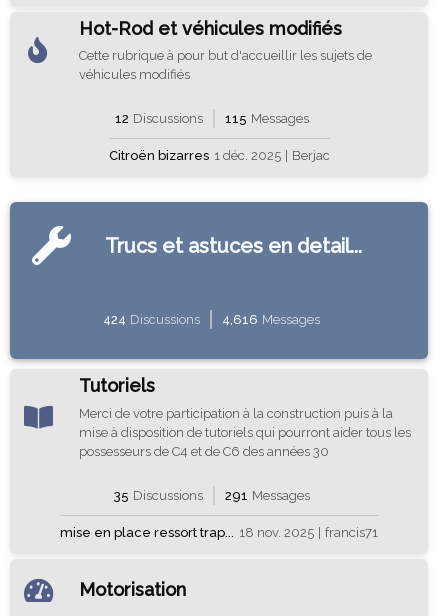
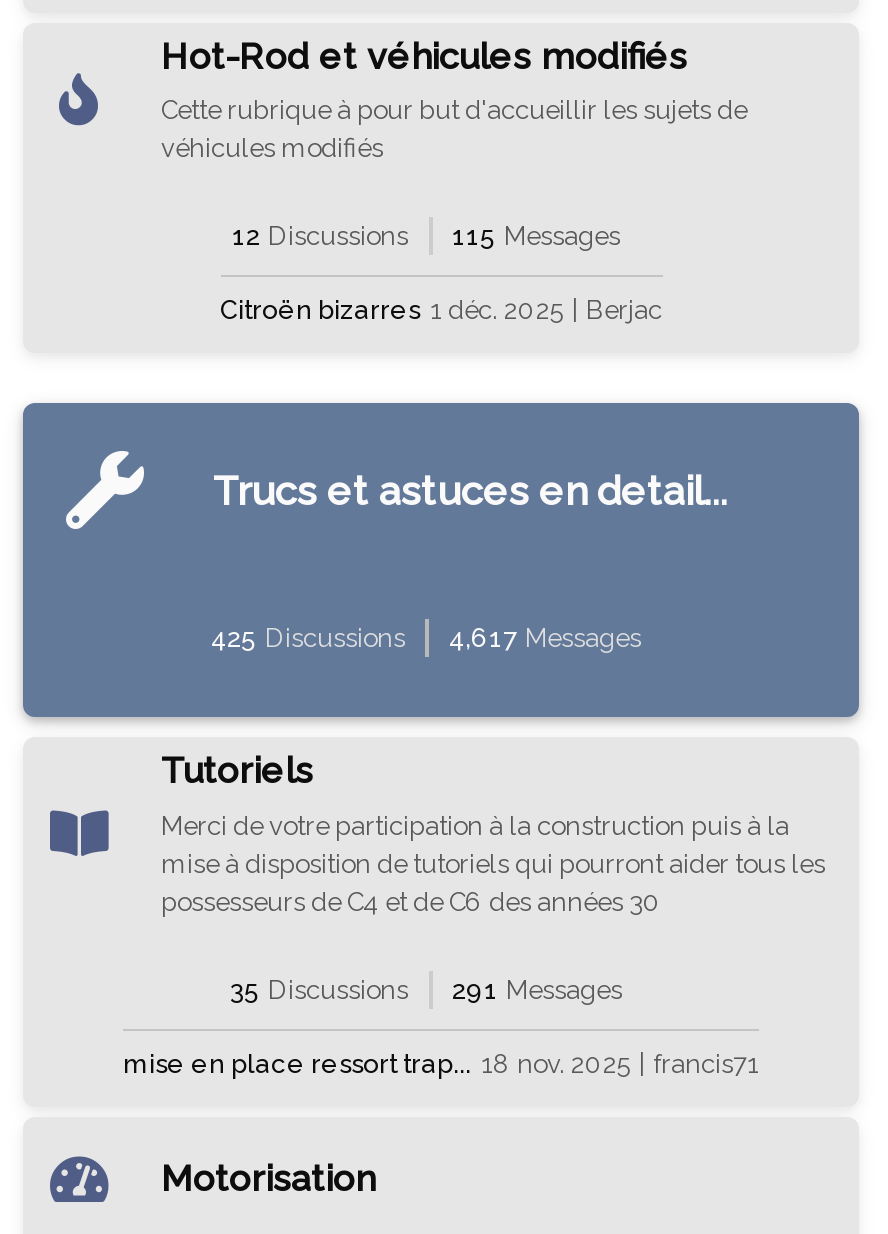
[103,312,200,327] 424 Discussions -> [211,623,405,653] 425 Discussions
[222,312,320,327] 4,616 Messages -> [449,623,641,653] 4,617 Messages

